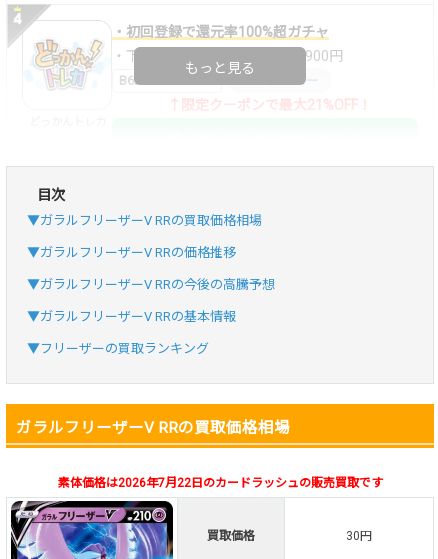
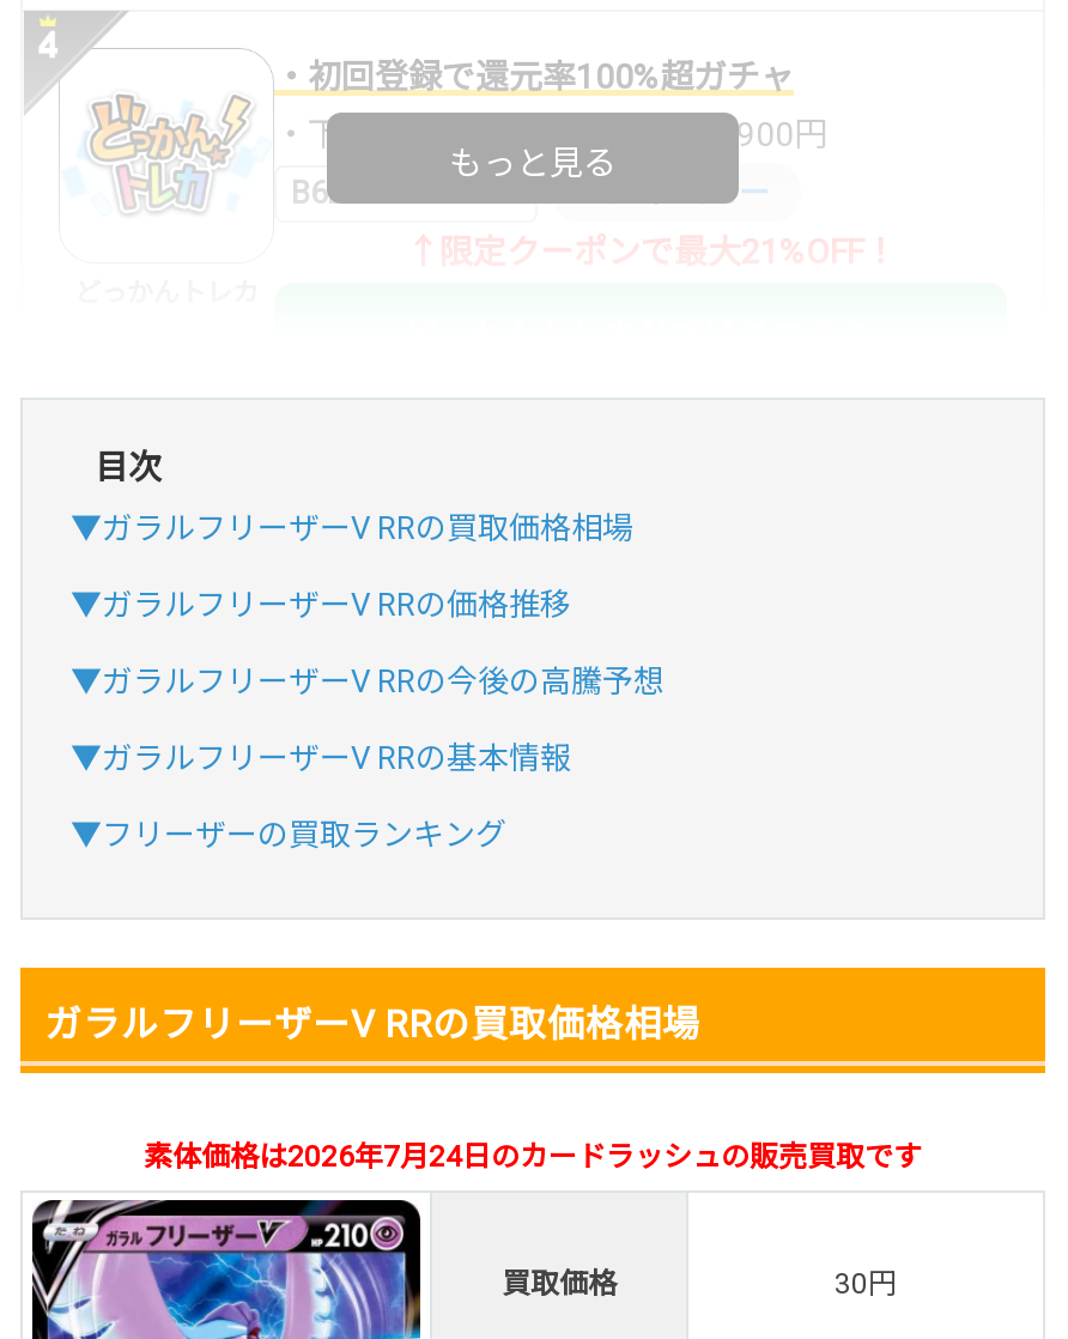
[57,476,382,490] 素体価格は2026年7月22日のカードラッシュの販売買取です -> [144,1140,922,1174] 素体価格は2026年7月24日のカードラッシュの販売買取です

